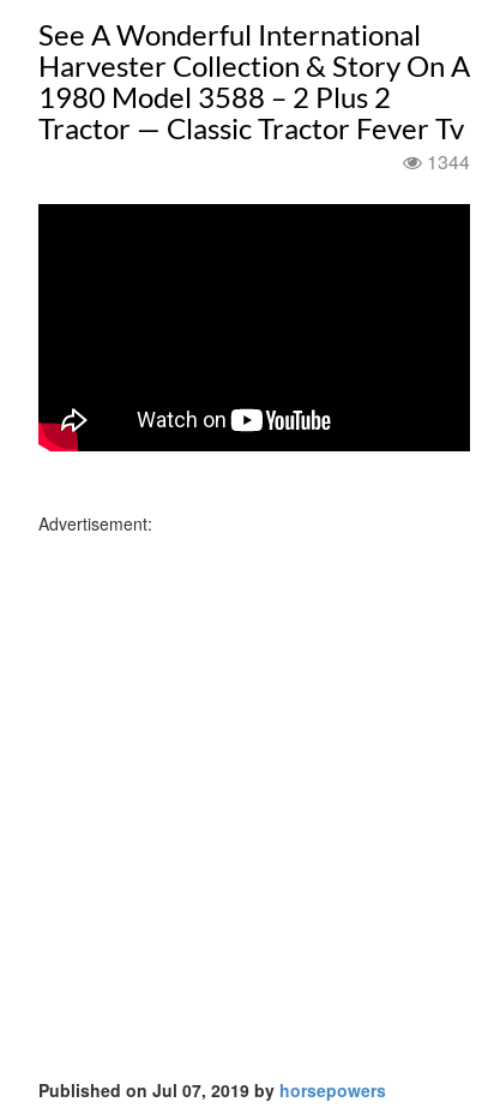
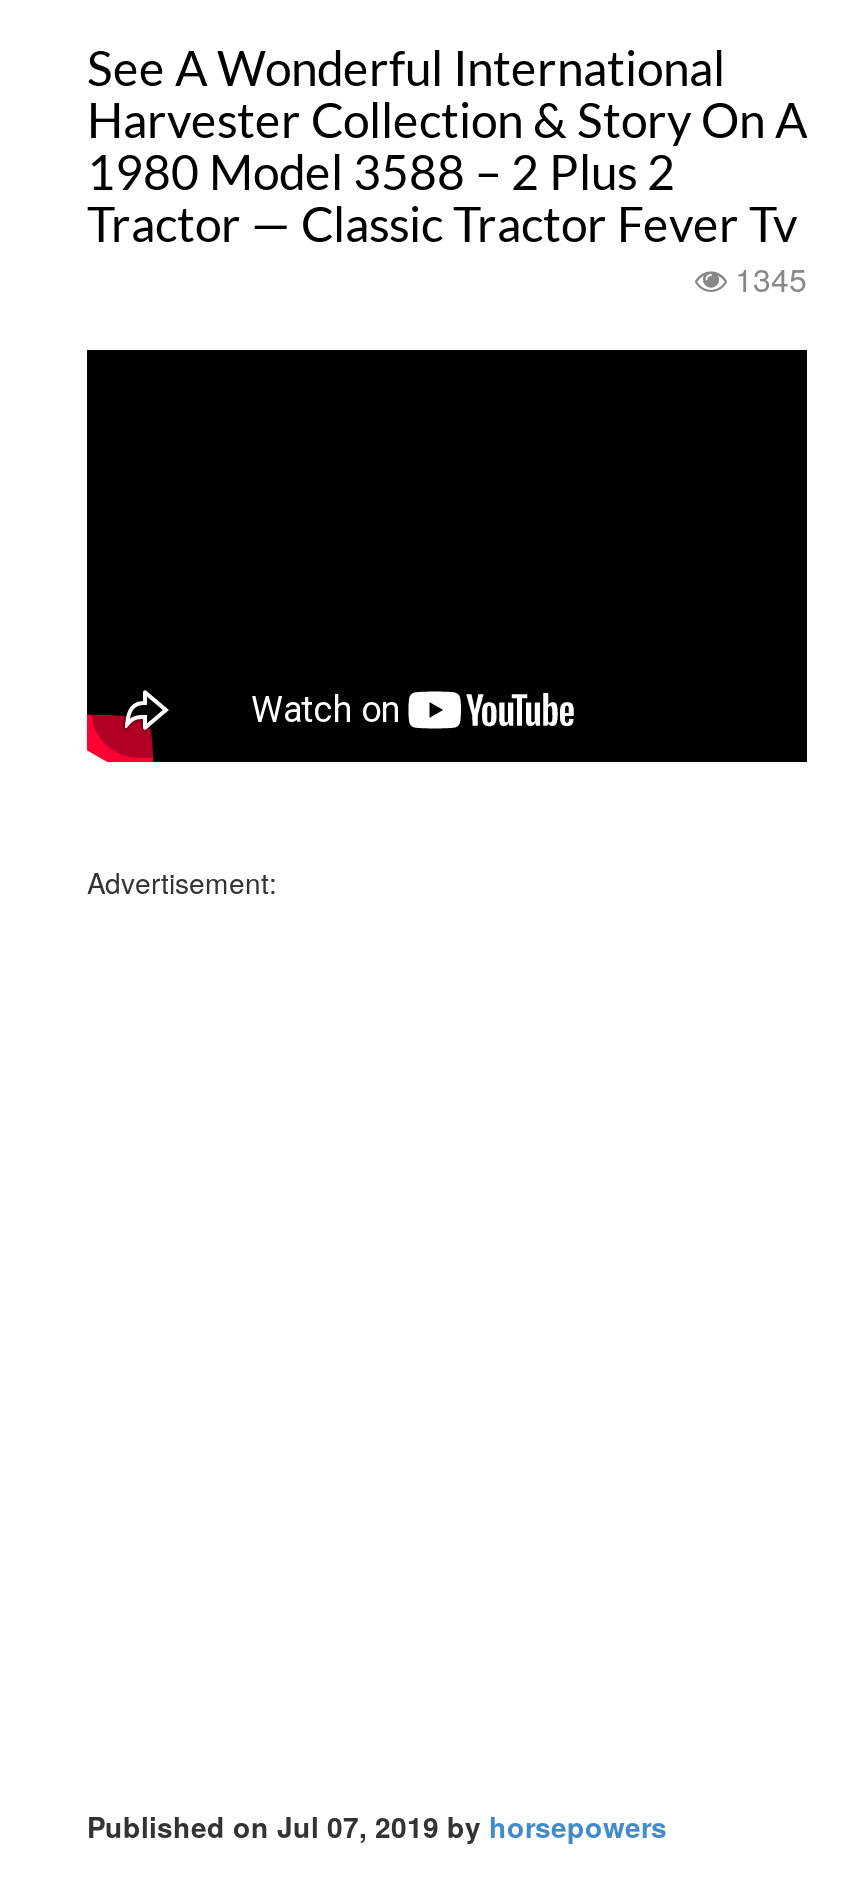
[427,148,470,175] 1344 -> [735,256,807,302] 1345

